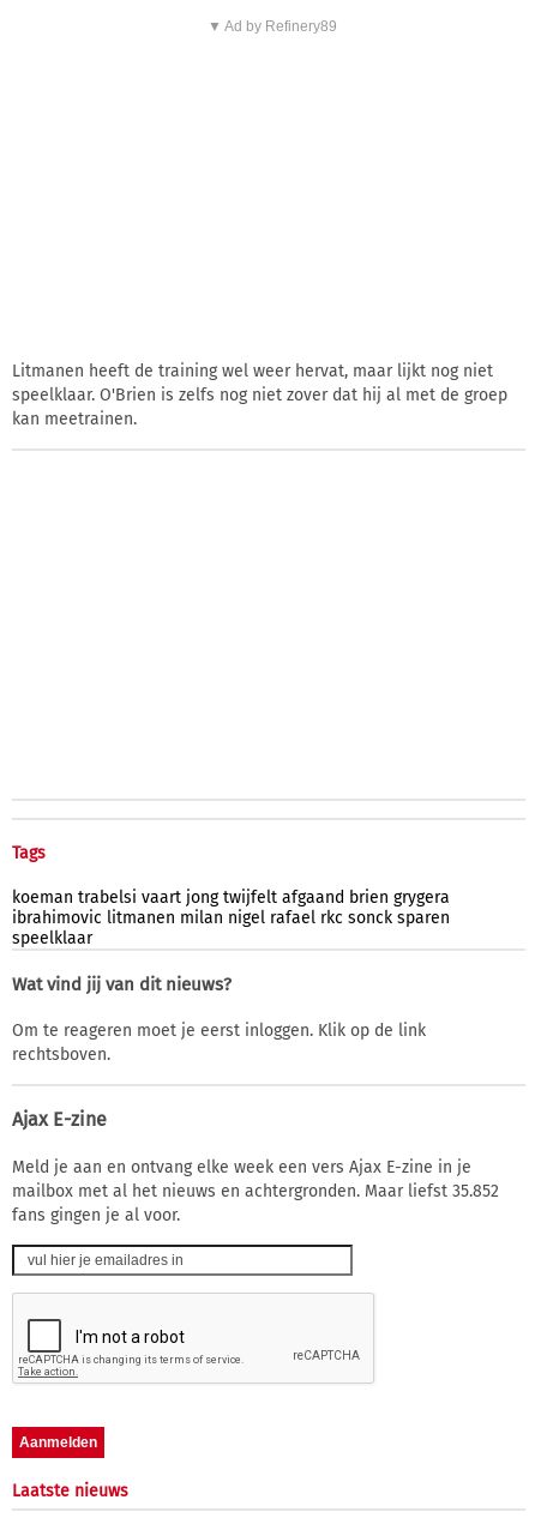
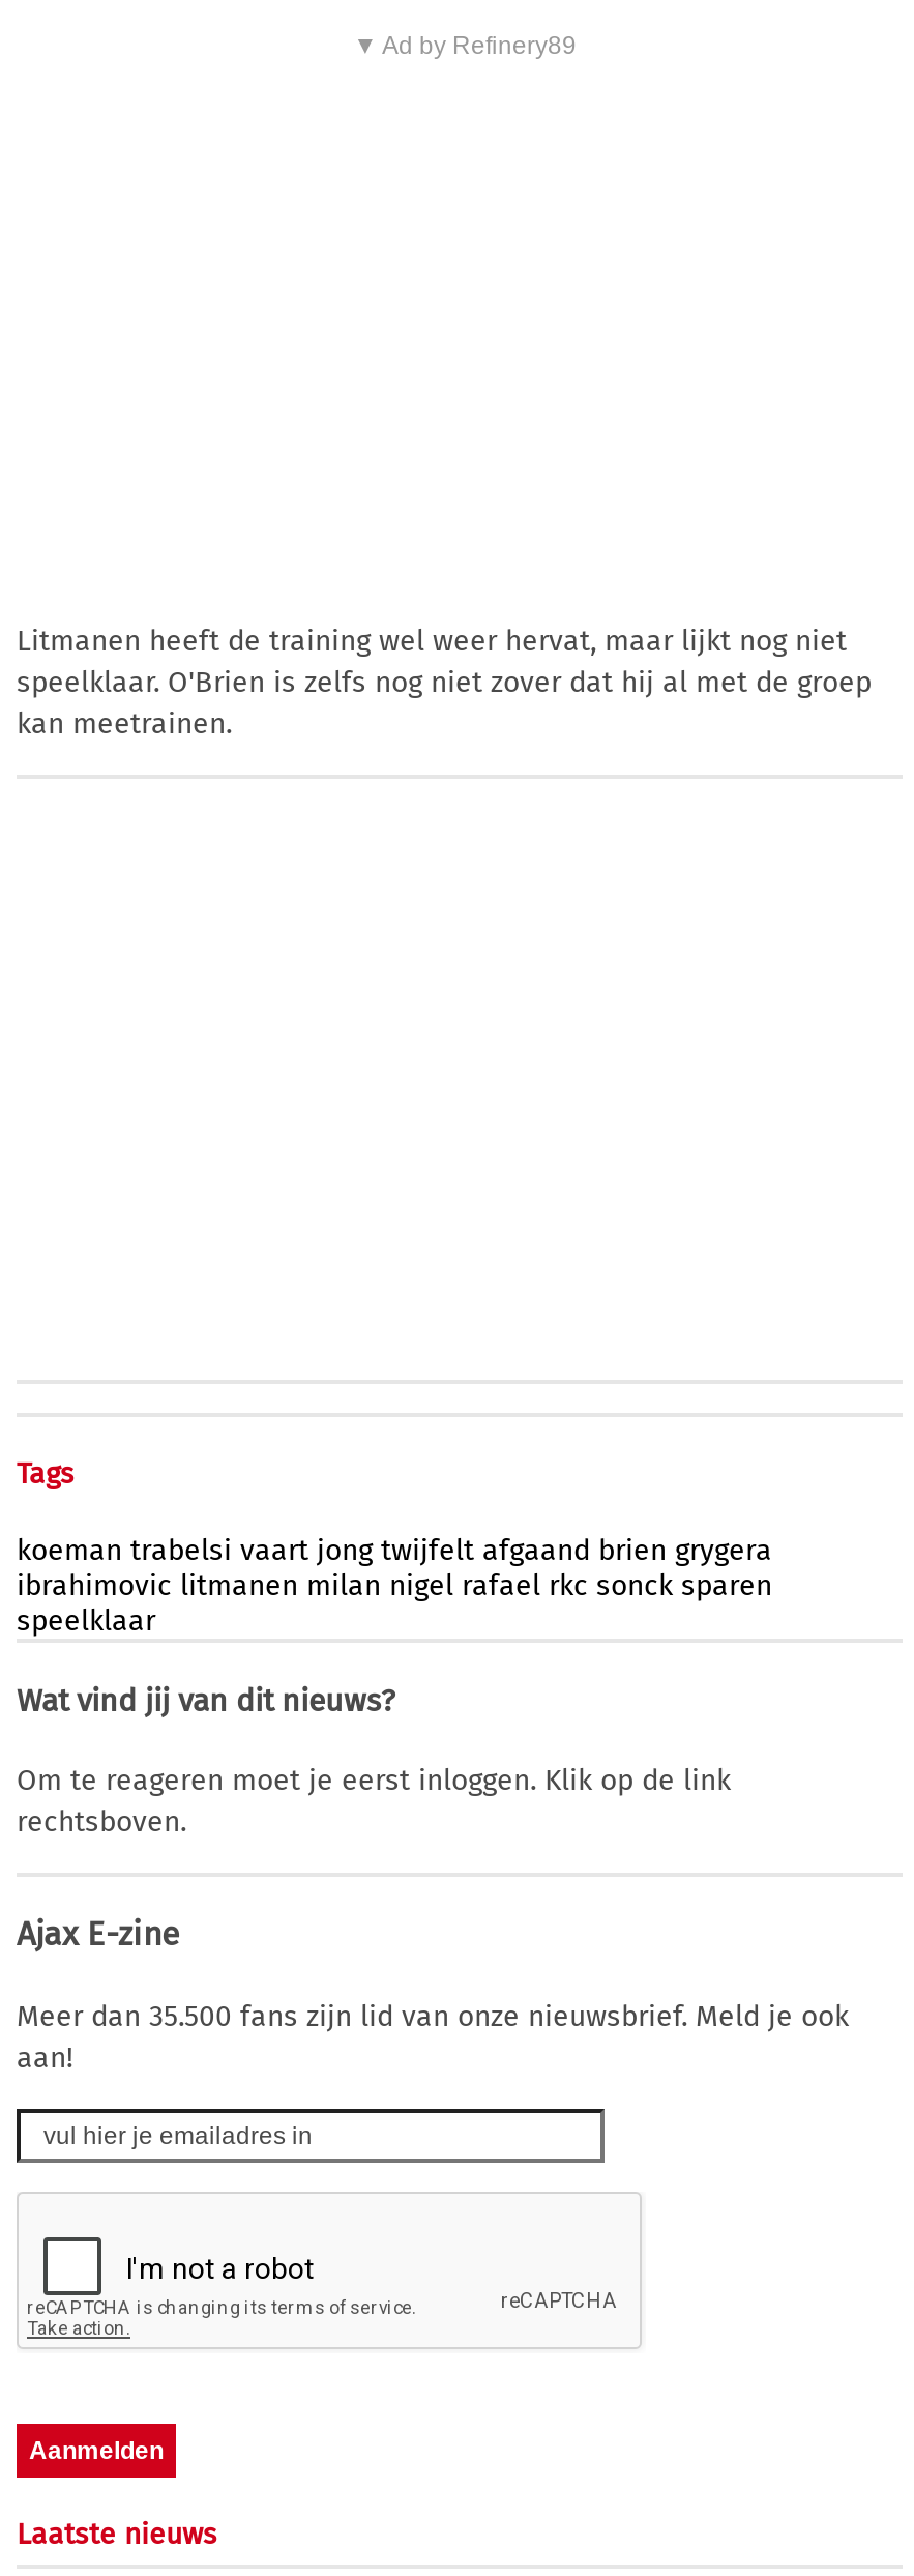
[12,1157,499,1225] Meld je aan en ontvang elke week een vers Ajax E-zine in je | mailbox met al het nieuws en achtergronden. Maar liefst 35.852 | fans gingen je al voor. -> [17,1998,849,2075] Meer dan 35.500 fans zijn lid van onze nieuwsbrief. Meld je ook | aan!

